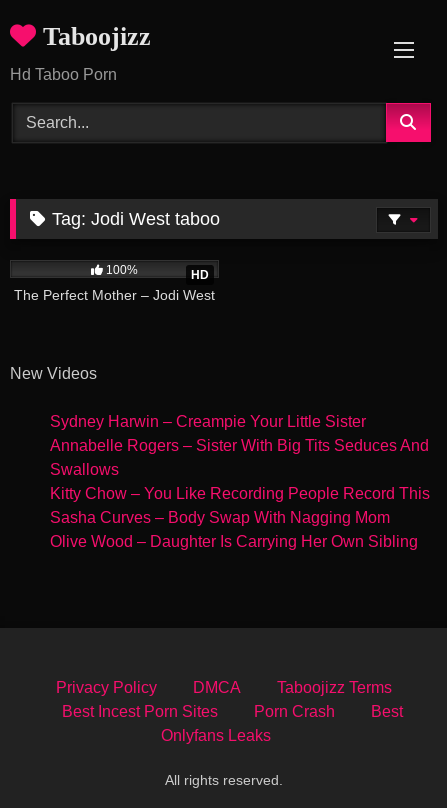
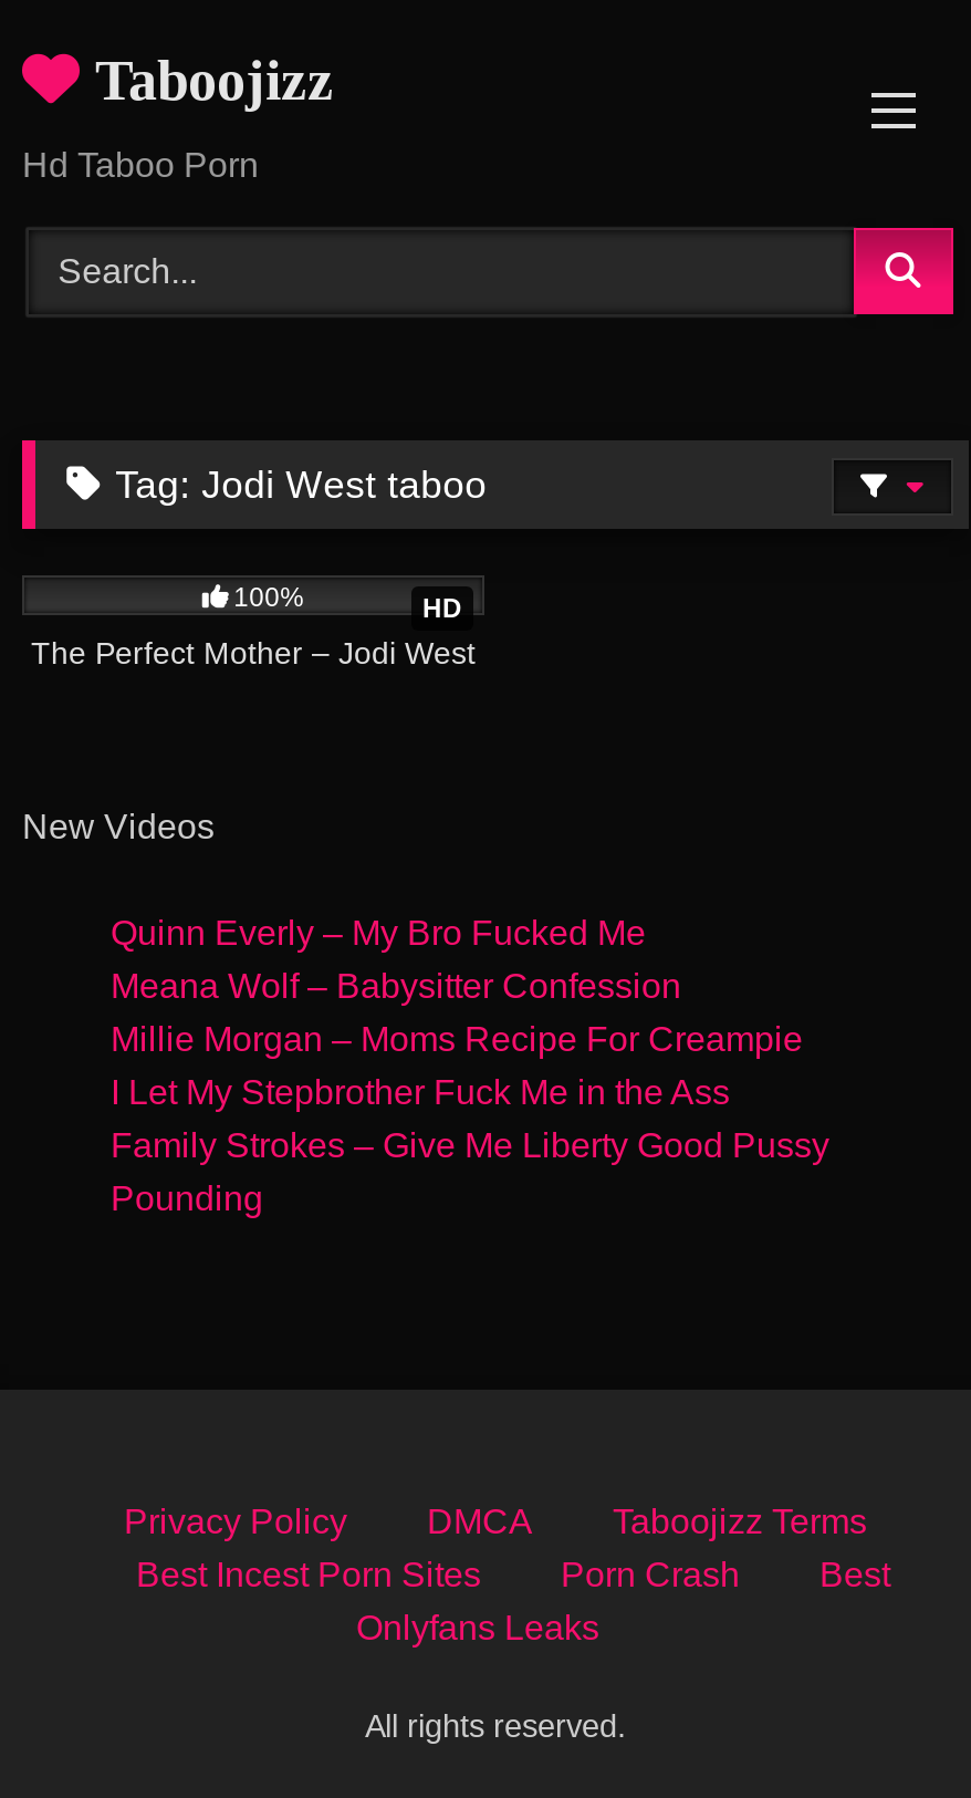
[50,413,430,550] Sydney Harwin – Creampie Your Little Sister | Annabelle Rogers – Sister With Big Tits Seduces And | Swallows | Kitty Chow – You Like Recording People Record This | Sasha Curves – Body Swap With Nagging Mom | Olive Wood – Daughter Is Carrying Her Own Sibling -> [111,913,829,1216] Quinn Everly – My Bro Fucked Me | Meana Wolf – Babysitter Confession | Millie Morgan – Moms Recipe For Creampie | I Let My Stepbrother Fuck Me in the Ass | Family Strokes – Give Me Liberty Good Pussy | Pounding

